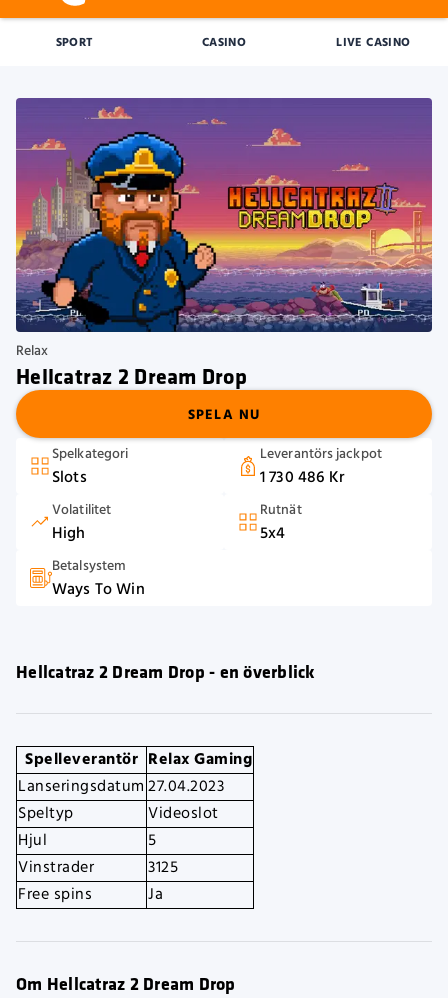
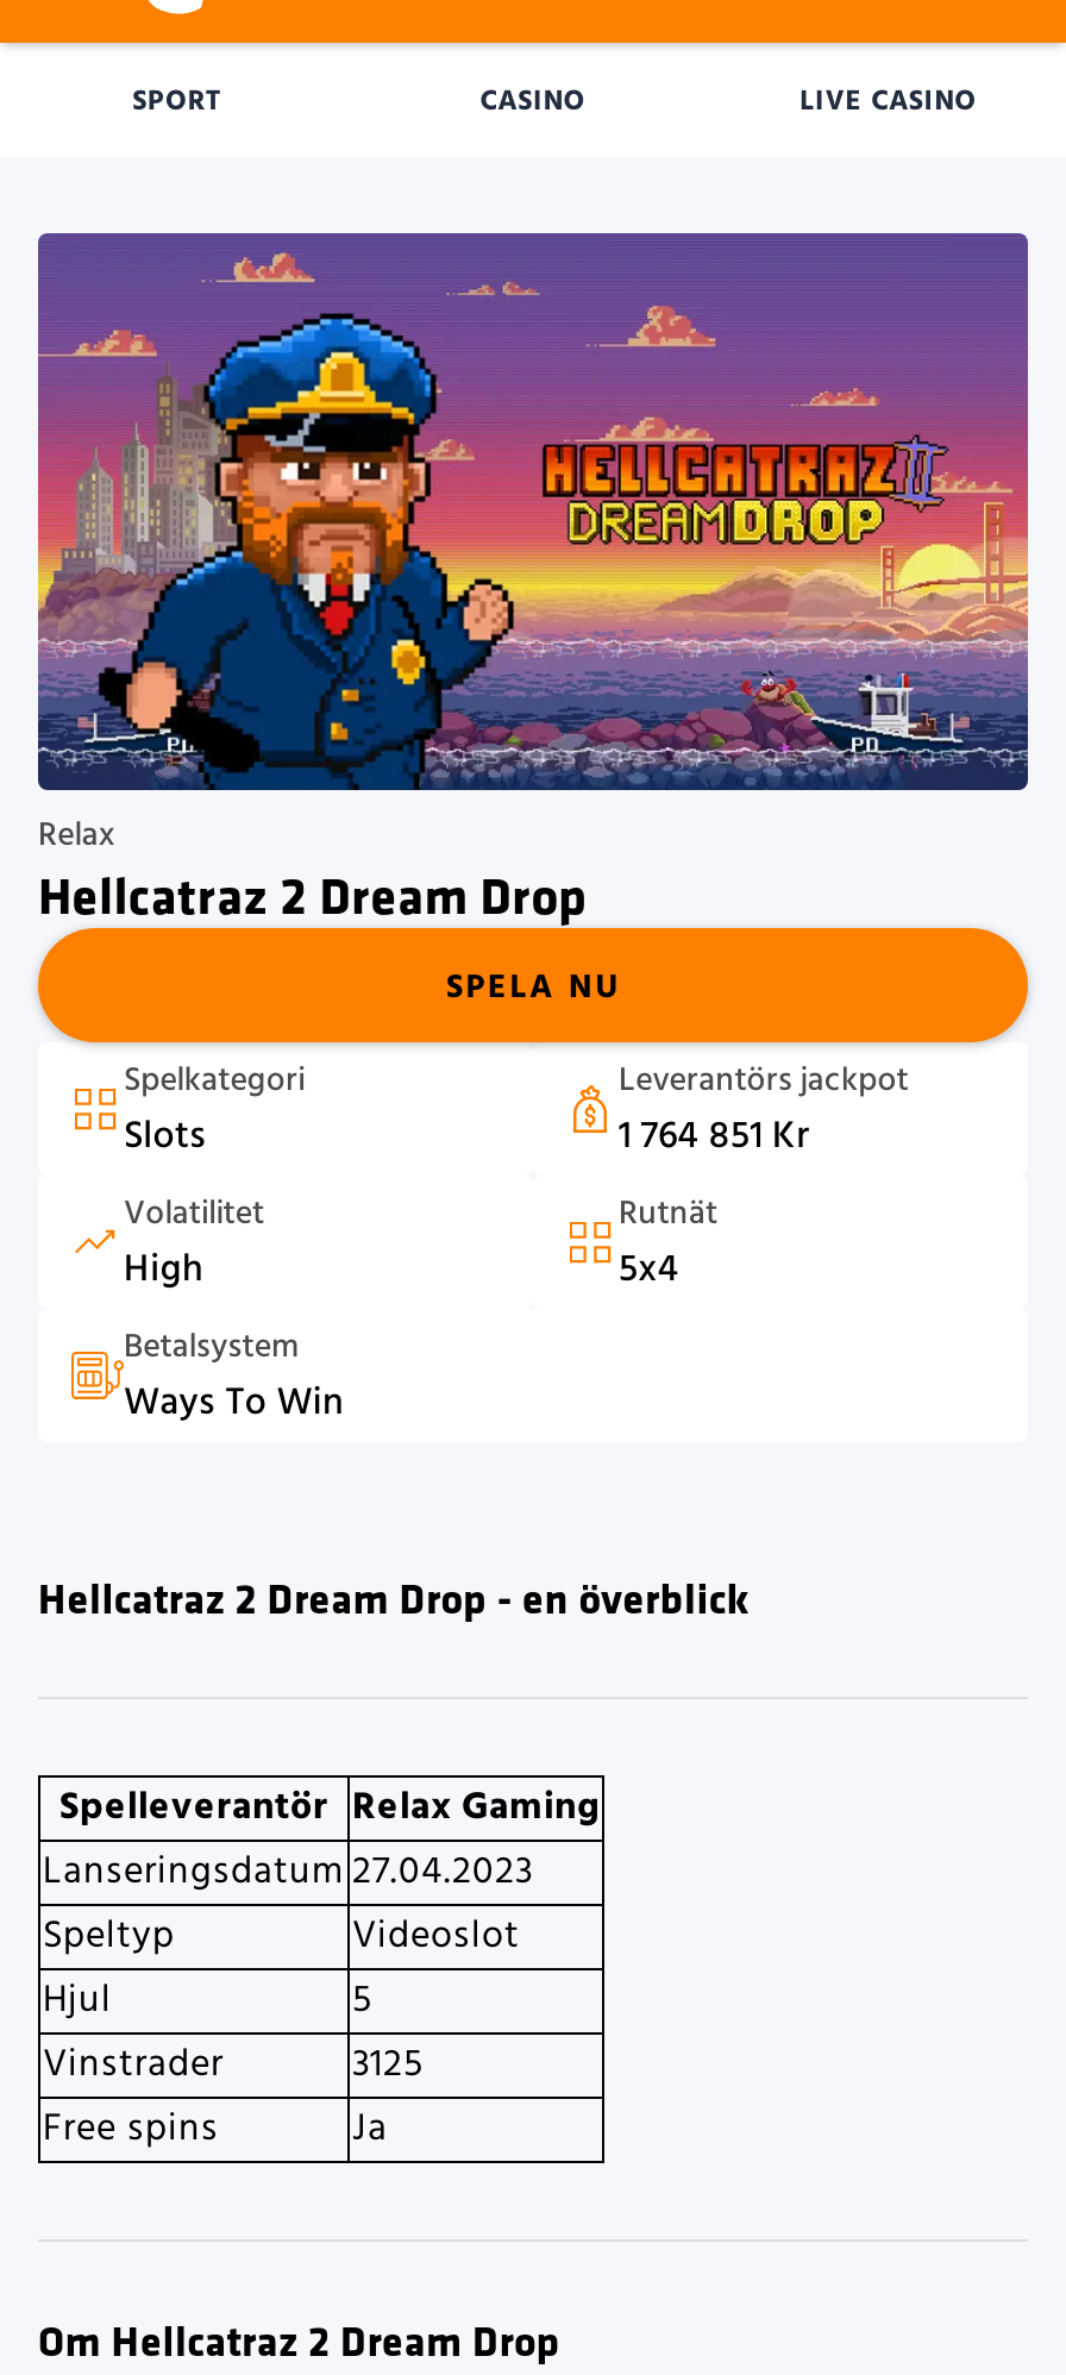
[260,465,344,488] 1 730 486 Kr -> [619,1108,809,1163] 1 764 851 Kr

